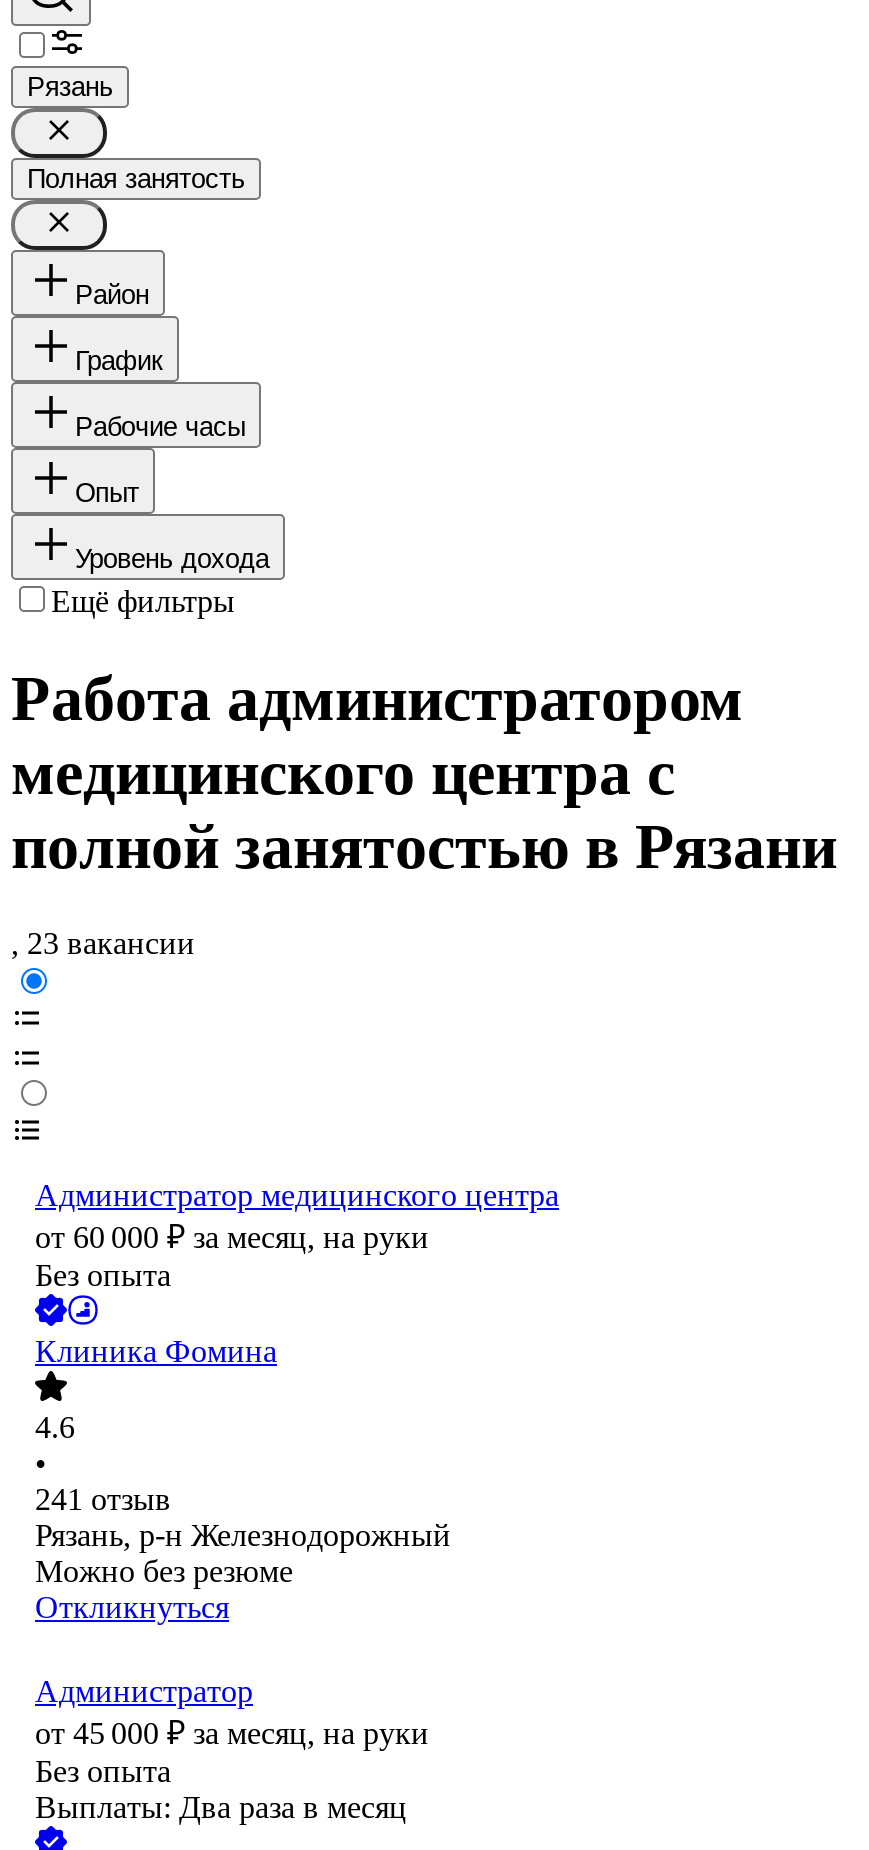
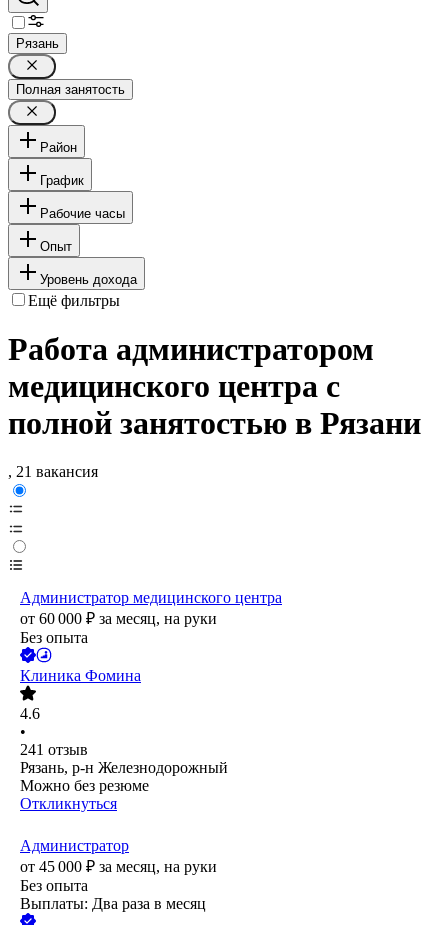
[11,927,195,961] , 23 вакансии -> [8,463,98,480] , 21 вакансия

